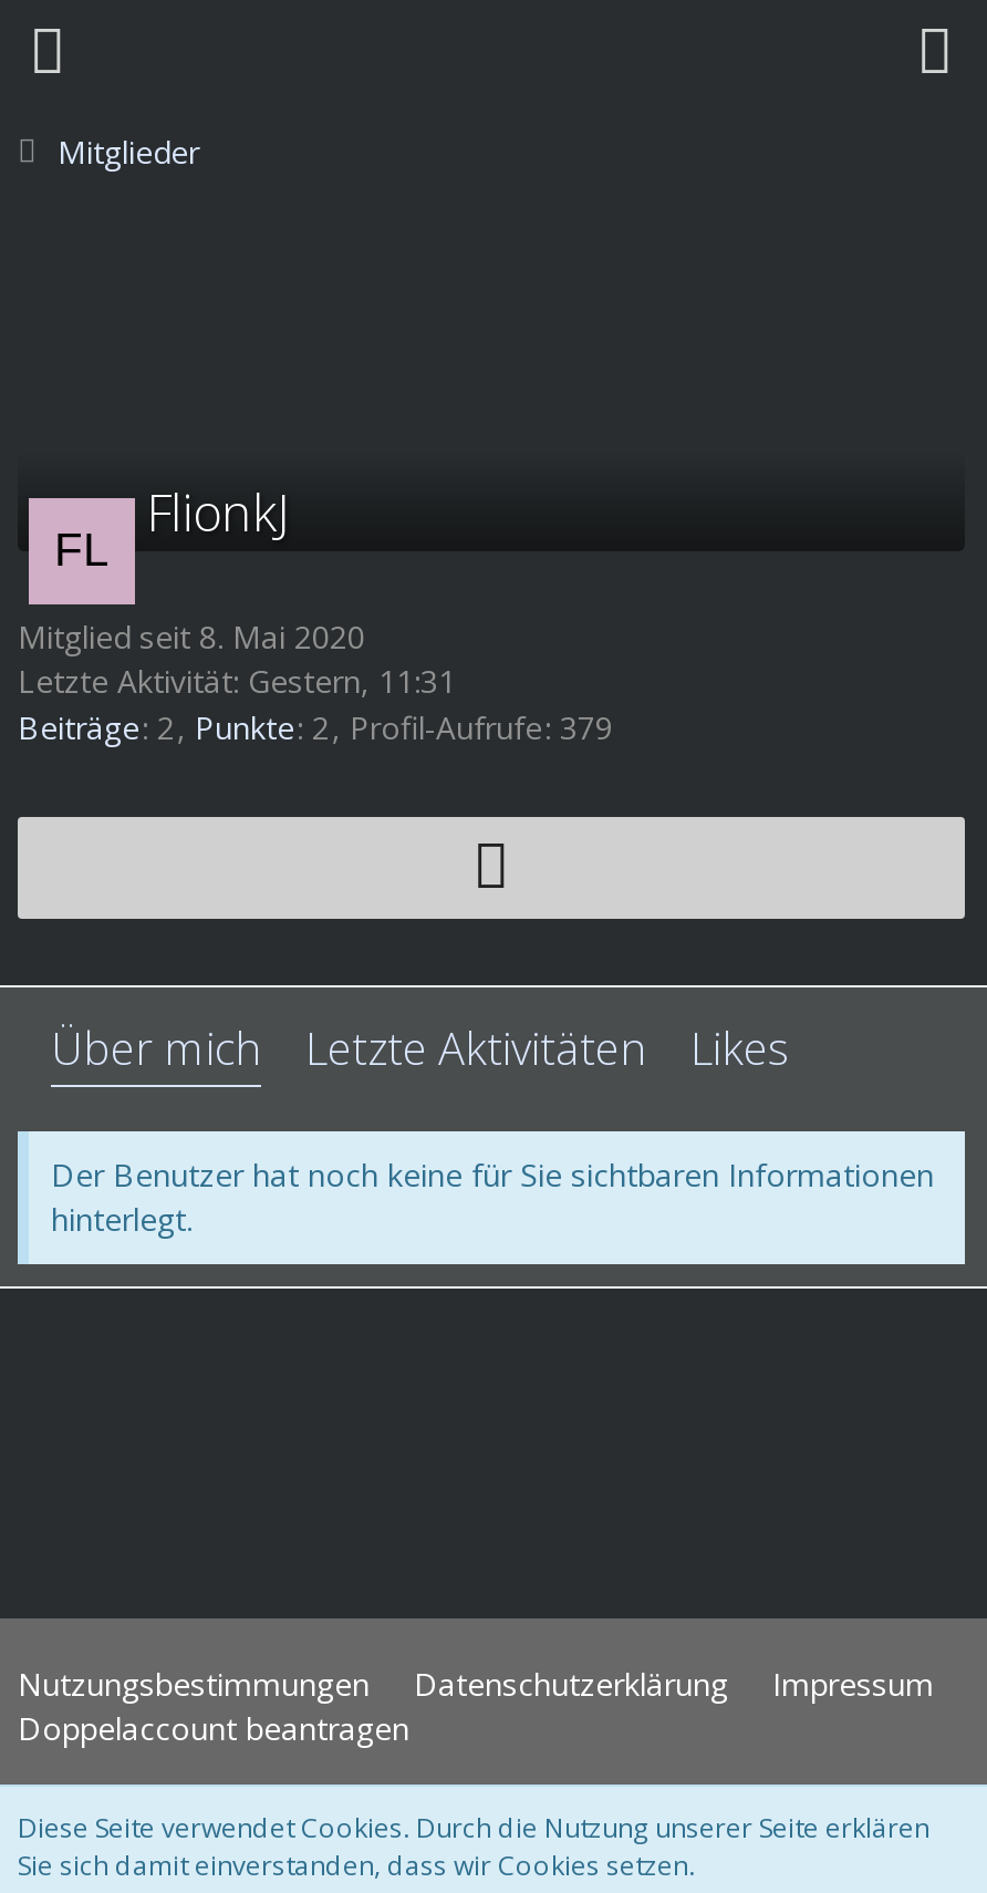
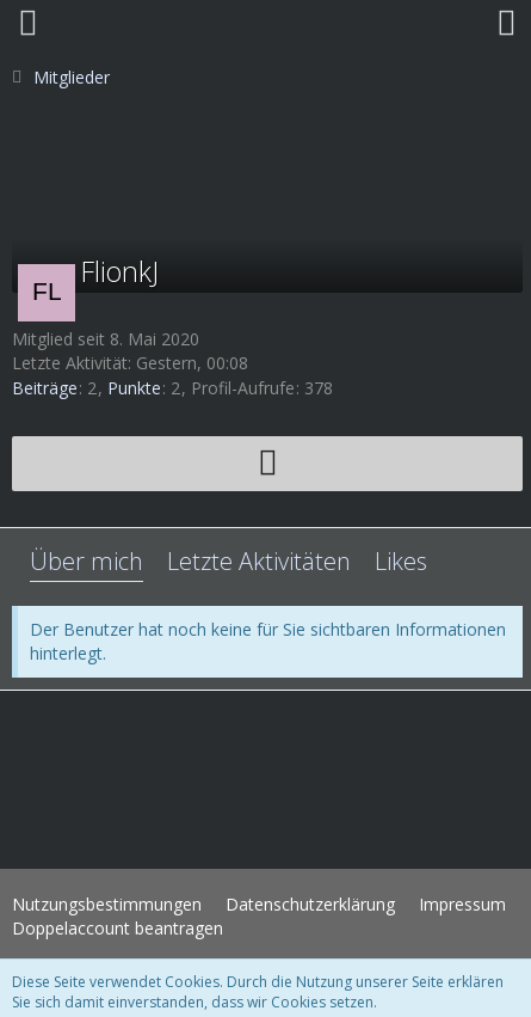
[18,660,456,702] Letzte Aktivität: Gestern, 11:31 -> [12,351,248,374] Letzte Aktivität: Gestern, 00:08
[18,707,613,749] Beiträge 2 Punkte 2 Profil-Aufrufe 379 -> [12,377,333,399] Beiträge 2 Punkte 2 Profil-Aufrufe 378

